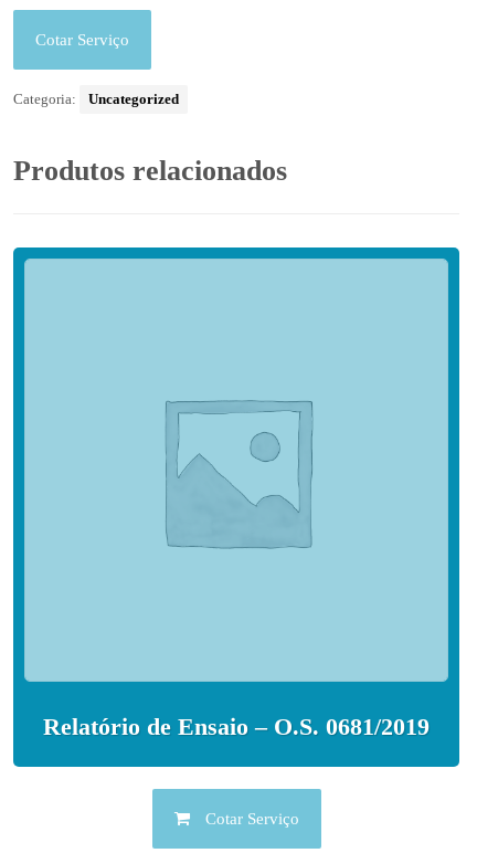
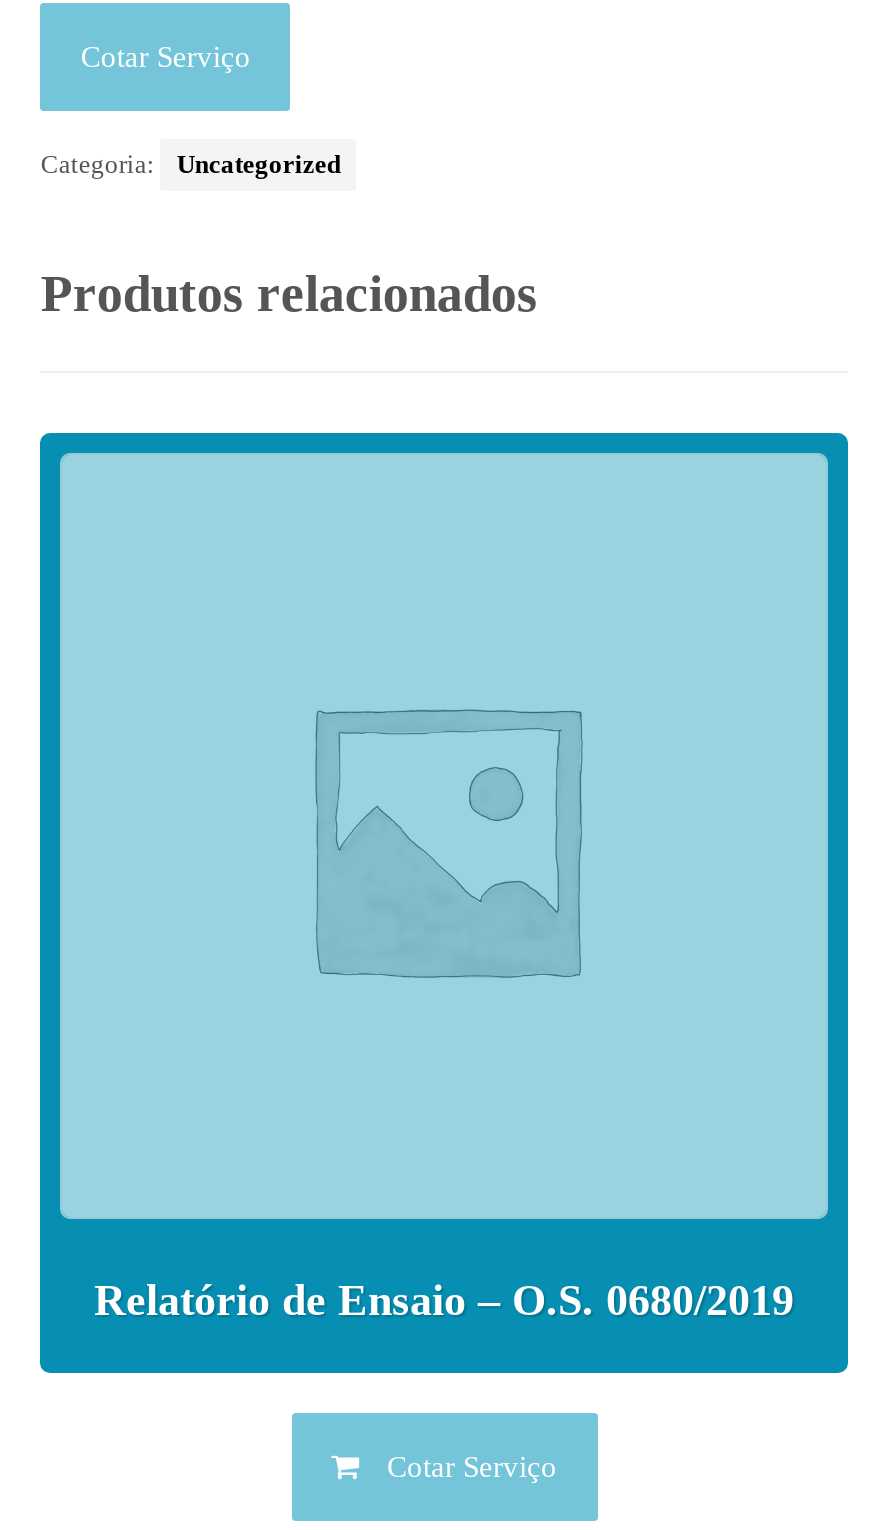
[43,713,430,741] Relatório de Ensaio – O.S. 0681/2019 -> [94,1276,794,1326] Relatório de Ensaio – O.S. 0680/2019

